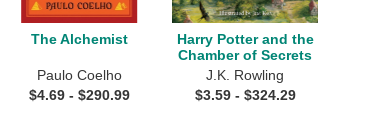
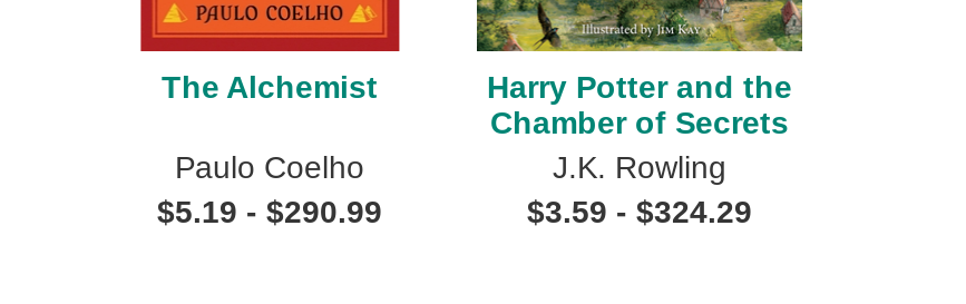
[28,87,129,103] $4.69 - $290.99 -> [157,194,382,230] $5.19 - $290.99

